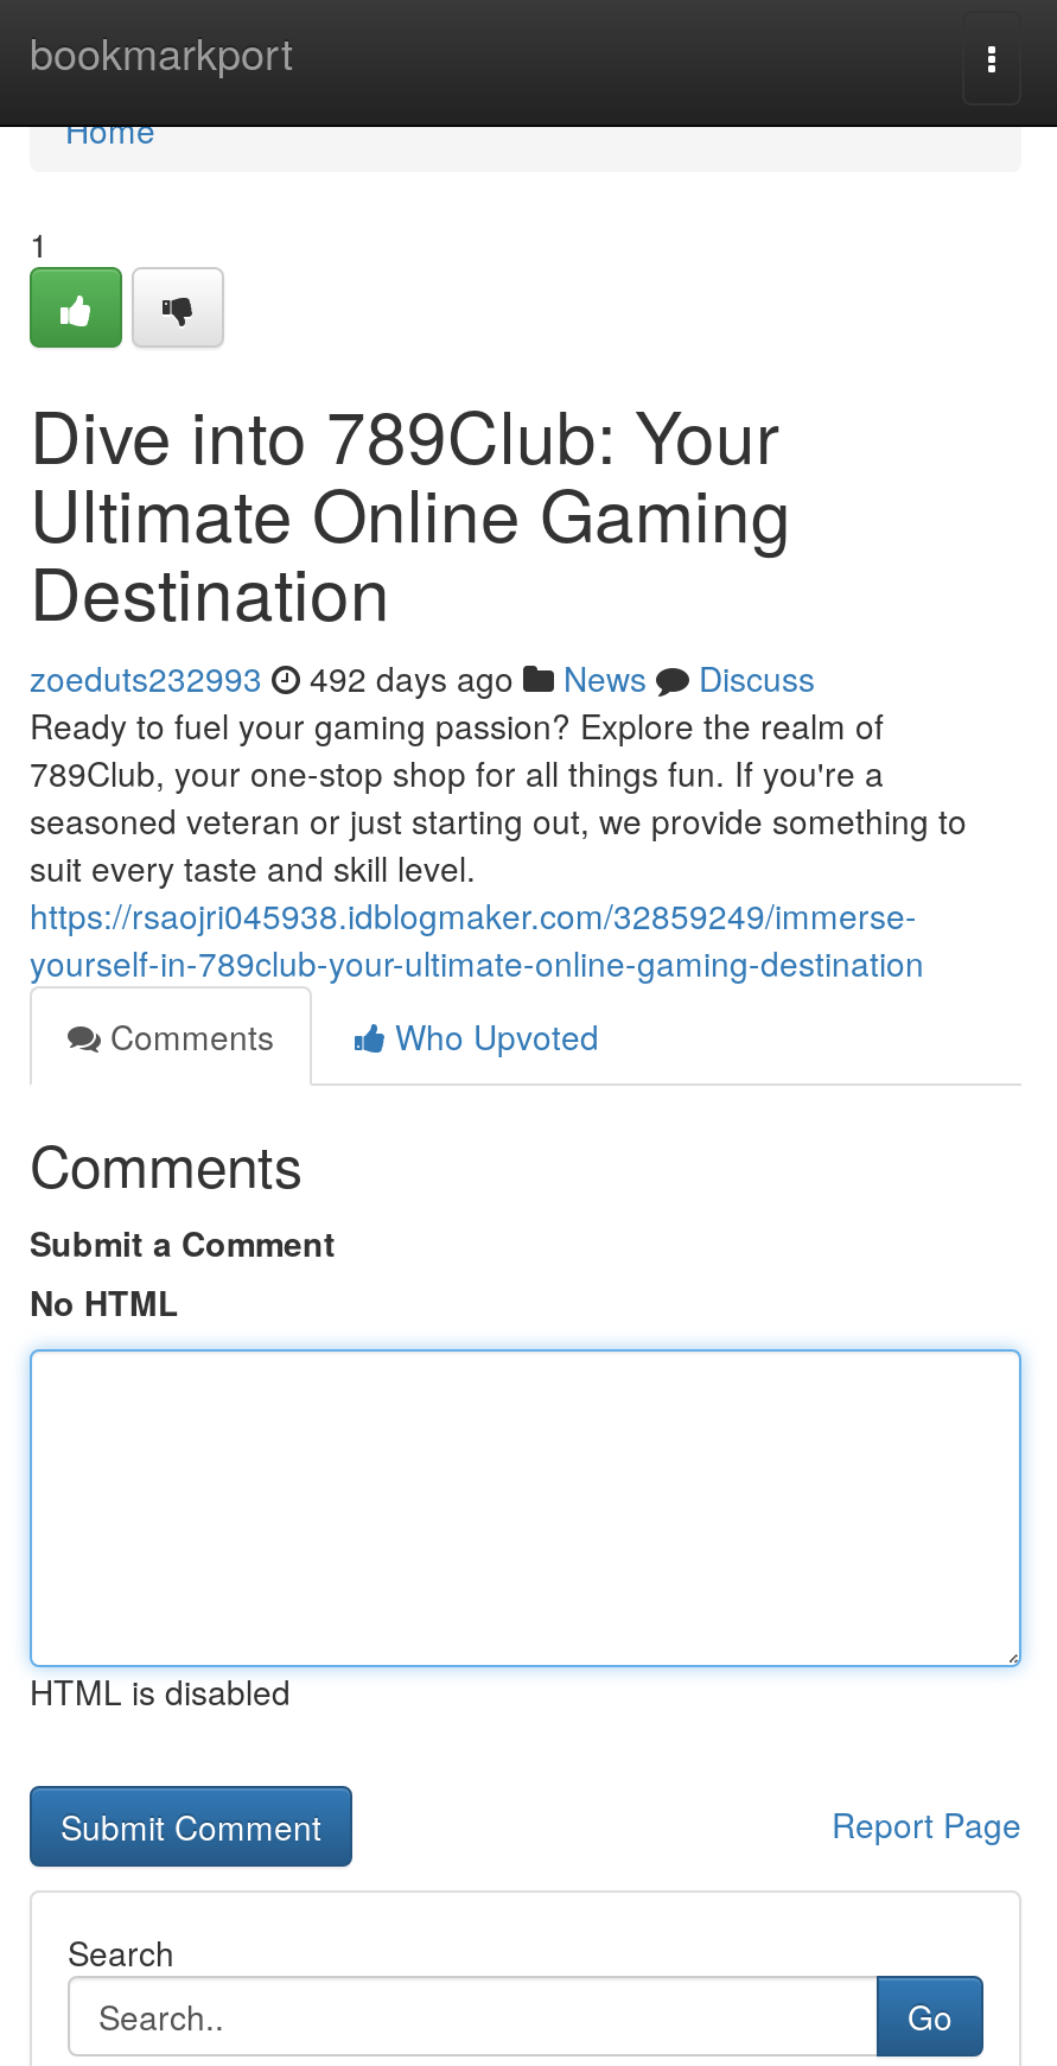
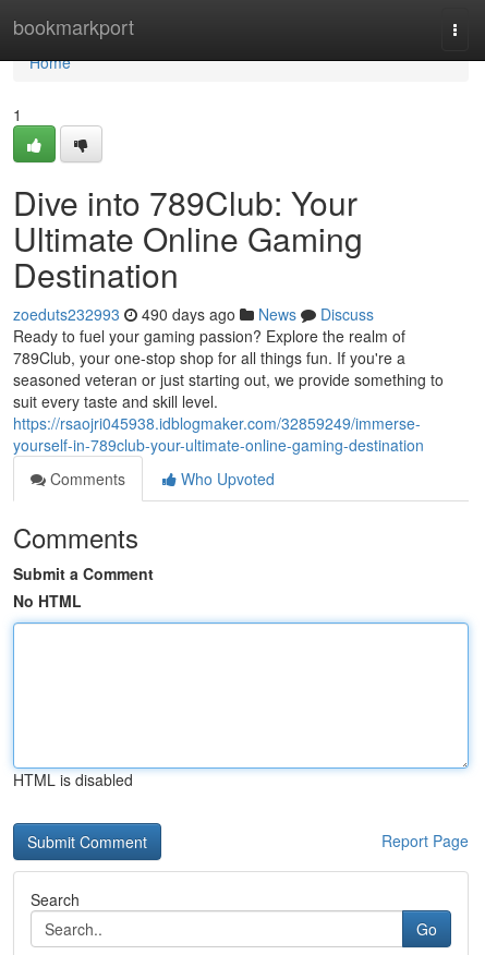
[30,654,815,701] zoeduts232993 492 days ago News Discuss -> [13,303,374,325] zoeduts232993 490 days ago News Discuss

